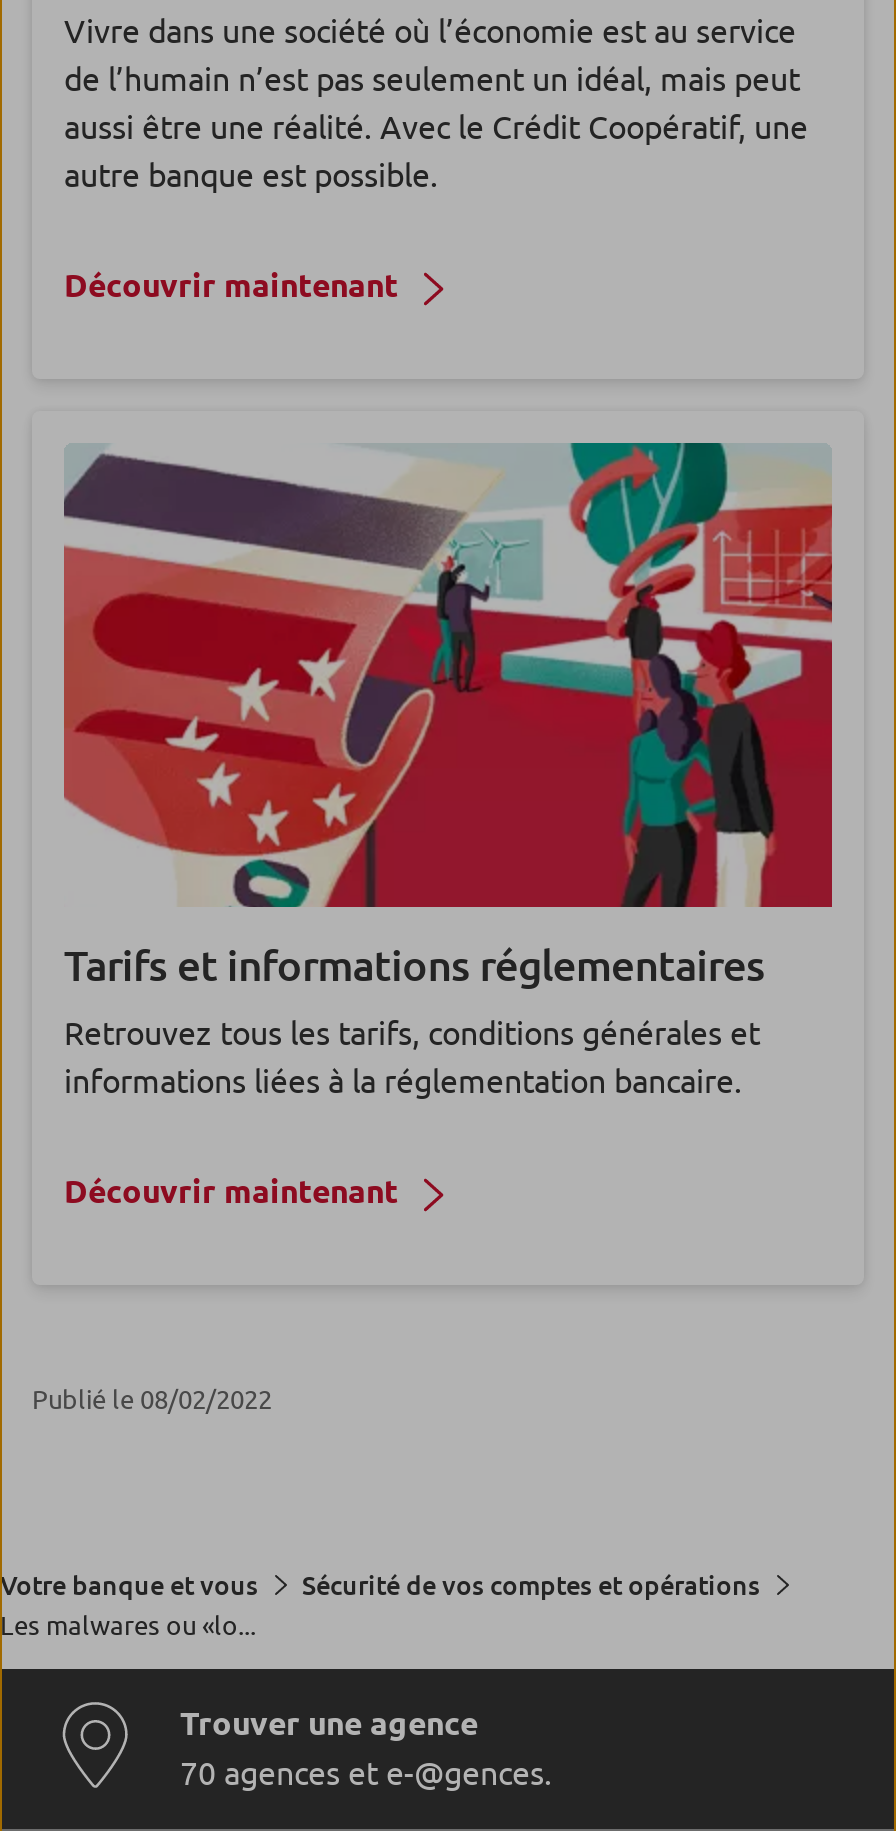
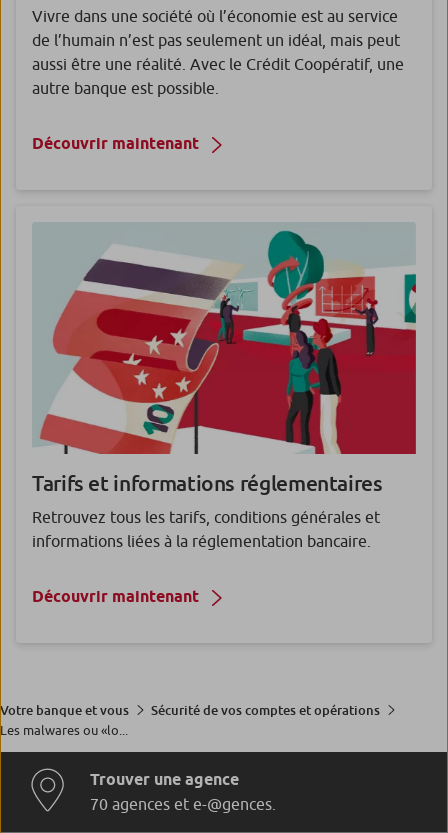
[62,441,834,909] [image] -> [32,222,417,455] [image]
[32,1384,272,1416] Publié le 08/02/2022 -> none

